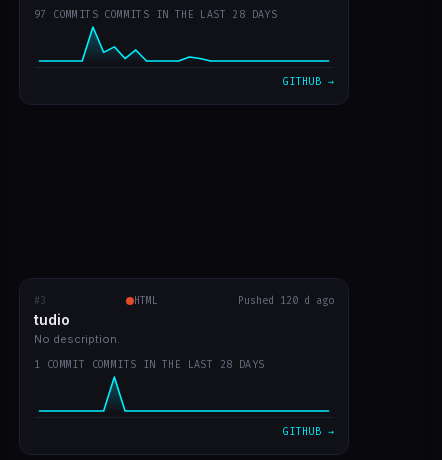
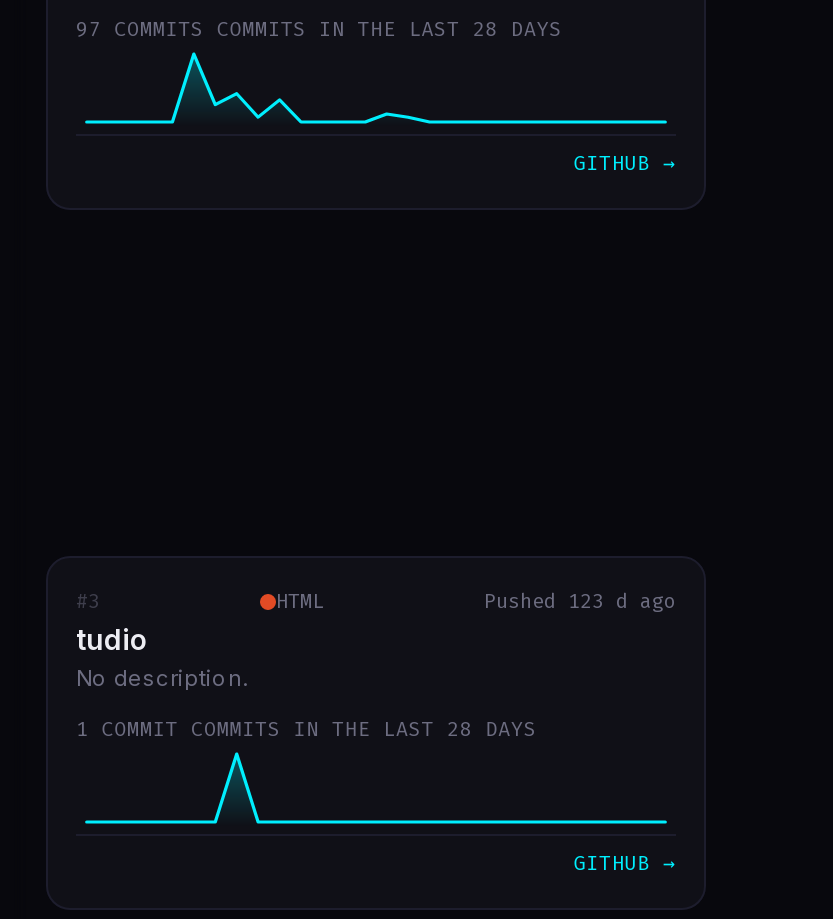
[238,294,334,307] Pushed 120 d ago -> [484,588,676,614] Pushed 123 d ago

